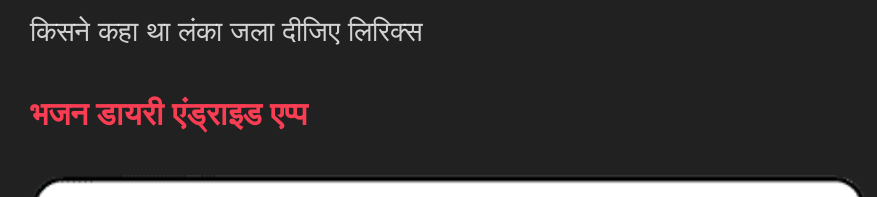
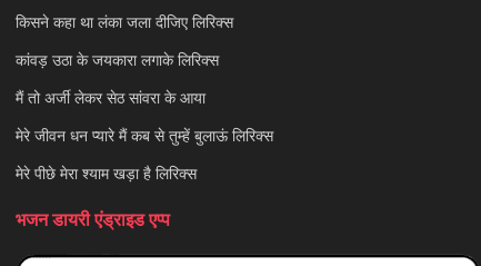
none -> [16,48,273,184] कांवड़ उठा के जयकारा लगाके लिरिक्स | मैं तो अर्जी लेकर सेठ सांवरा के आया | मेरे जीवन धन प्यारे मैं कब से तुम्हें बुलाऊं लिरिक्स | मेरे पीछे मेरा श्याम खड़ा है लिरिक्स

